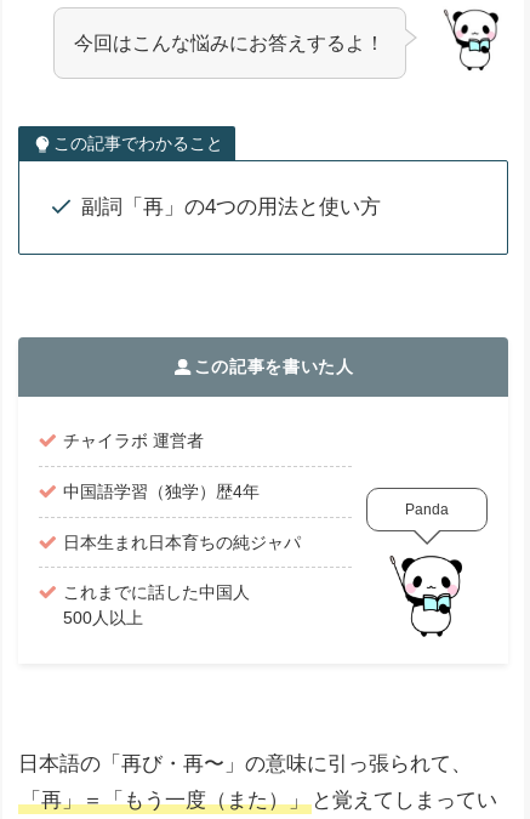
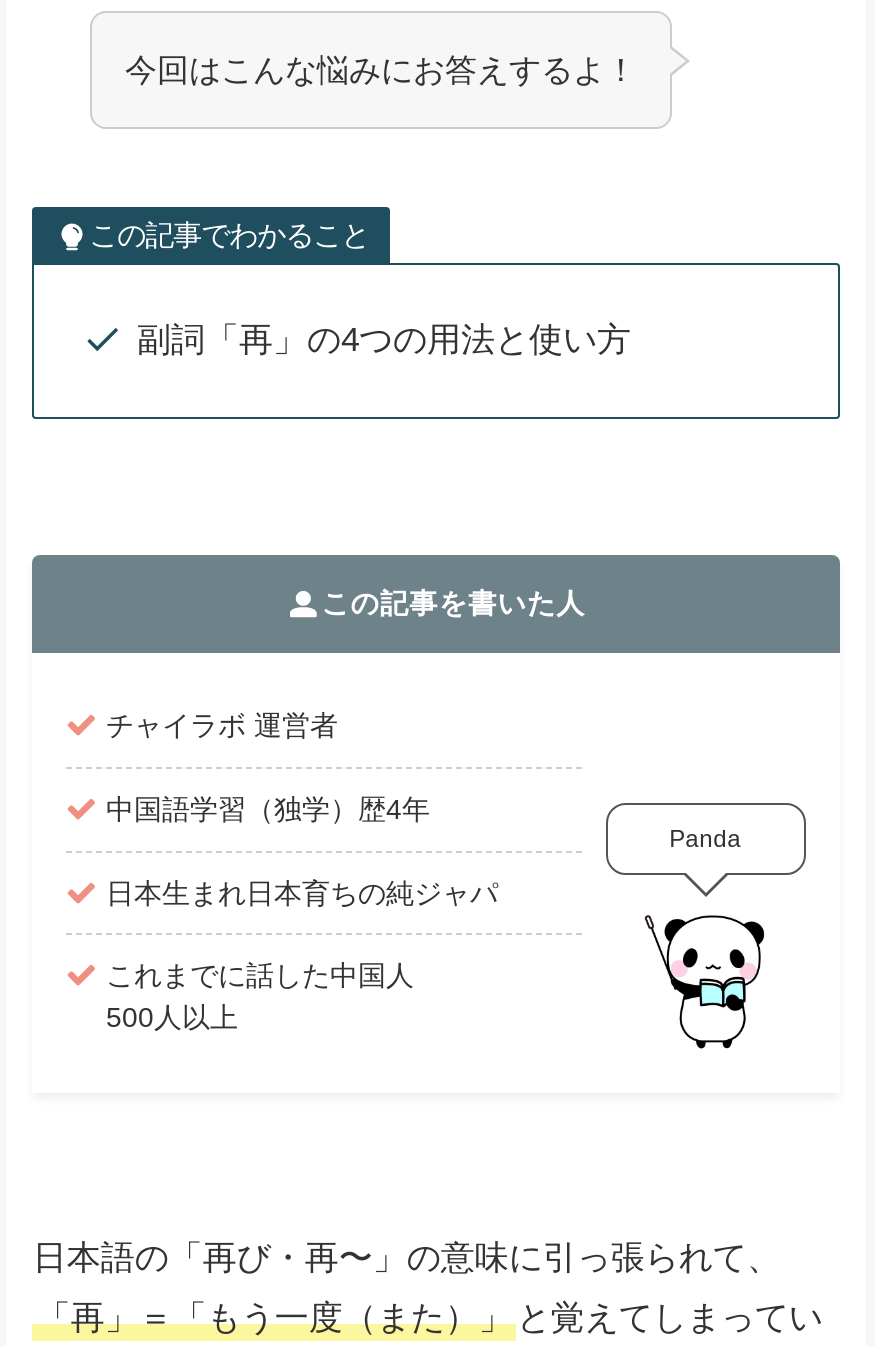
[443,8,500,72] [image] -> none

